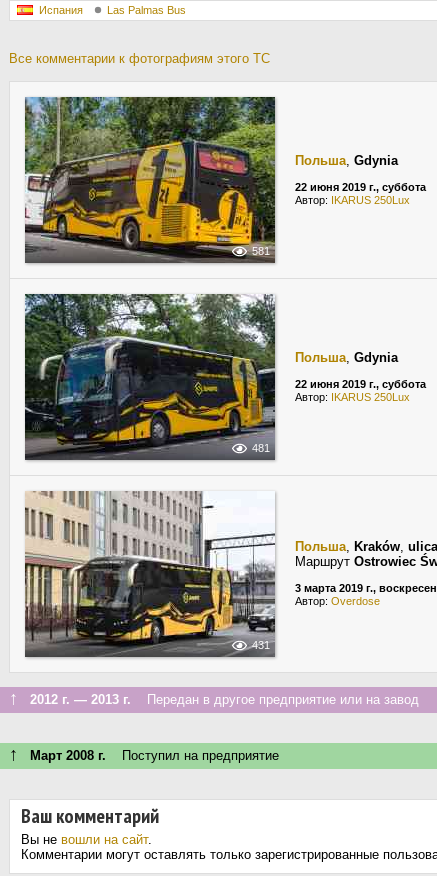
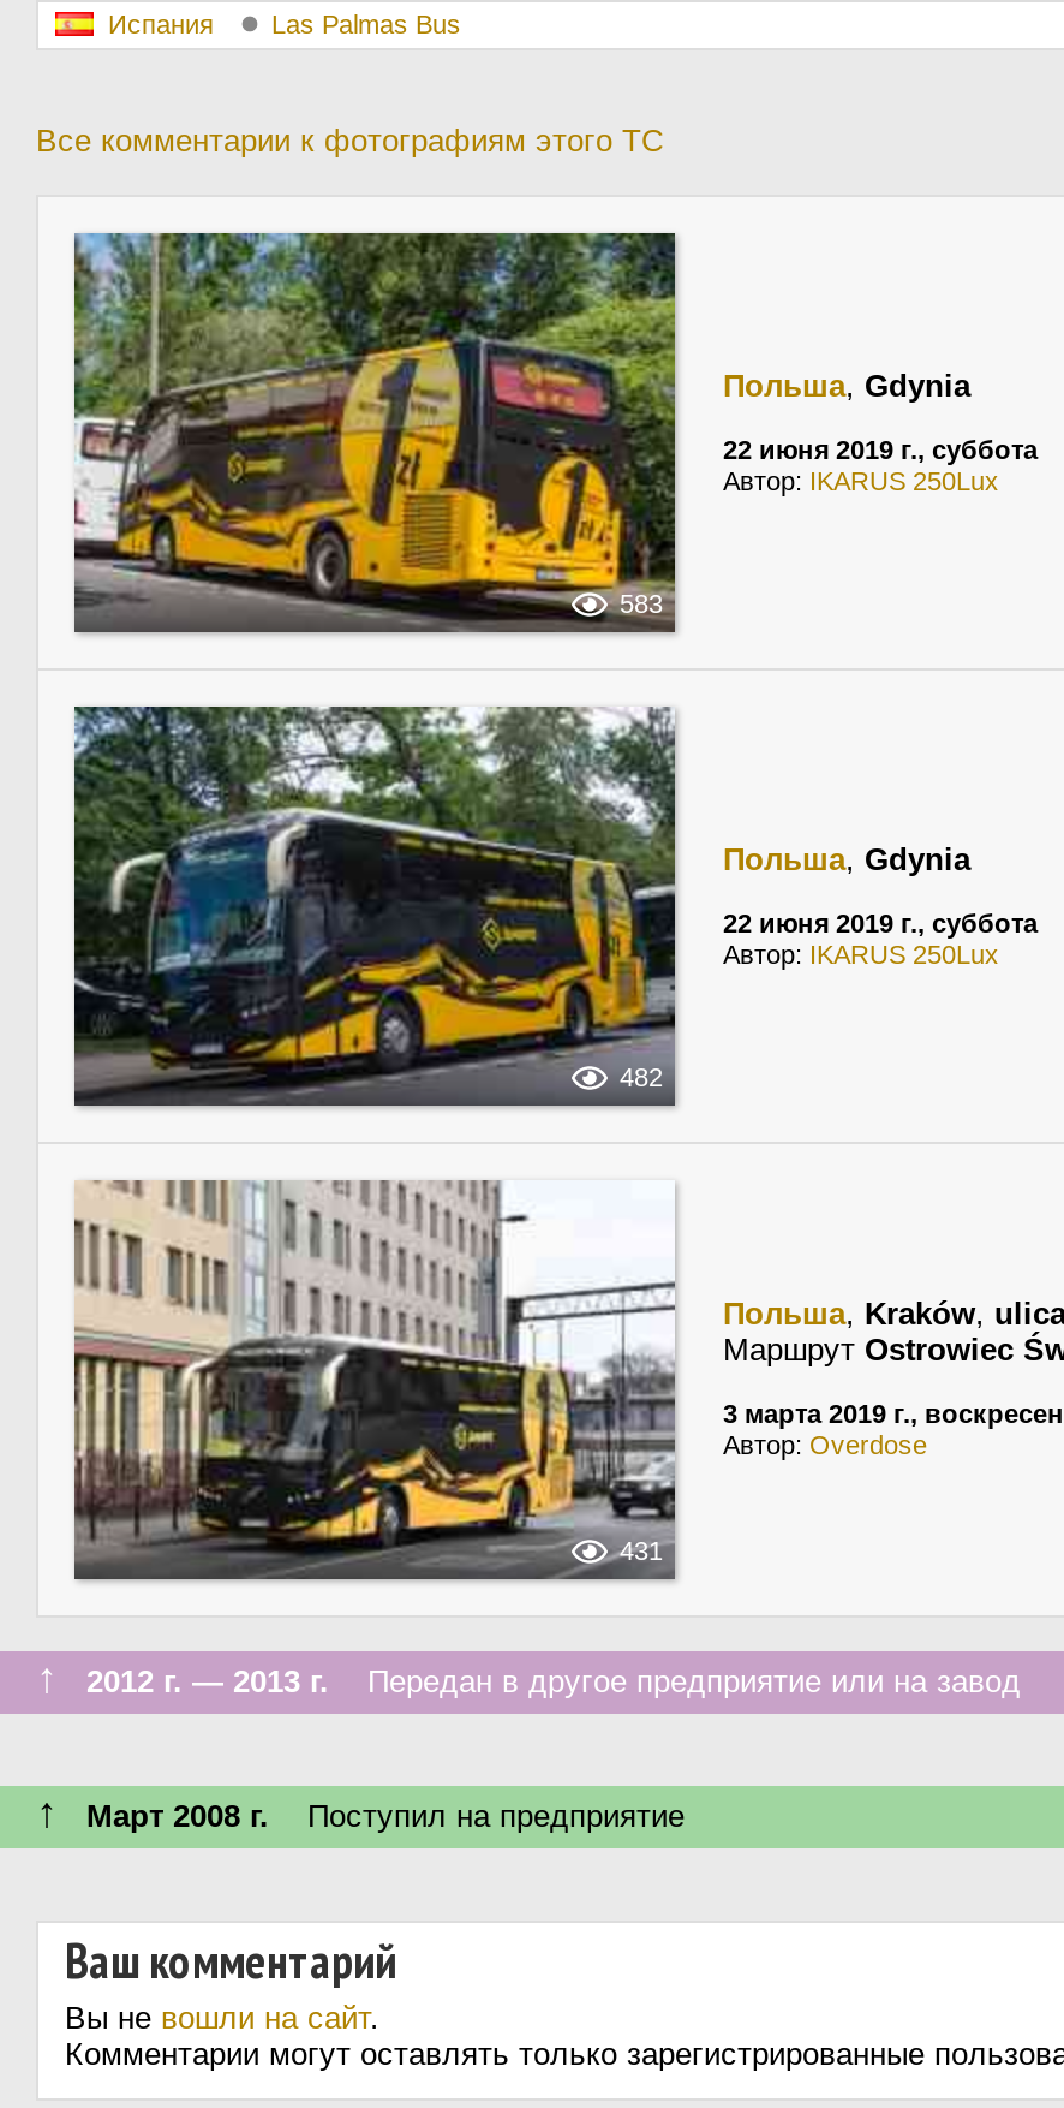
[252,245,270,257] 581 -> [620,589,663,618] 583
[252,442,270,454] 481 -> [620,1062,663,1091] 482

